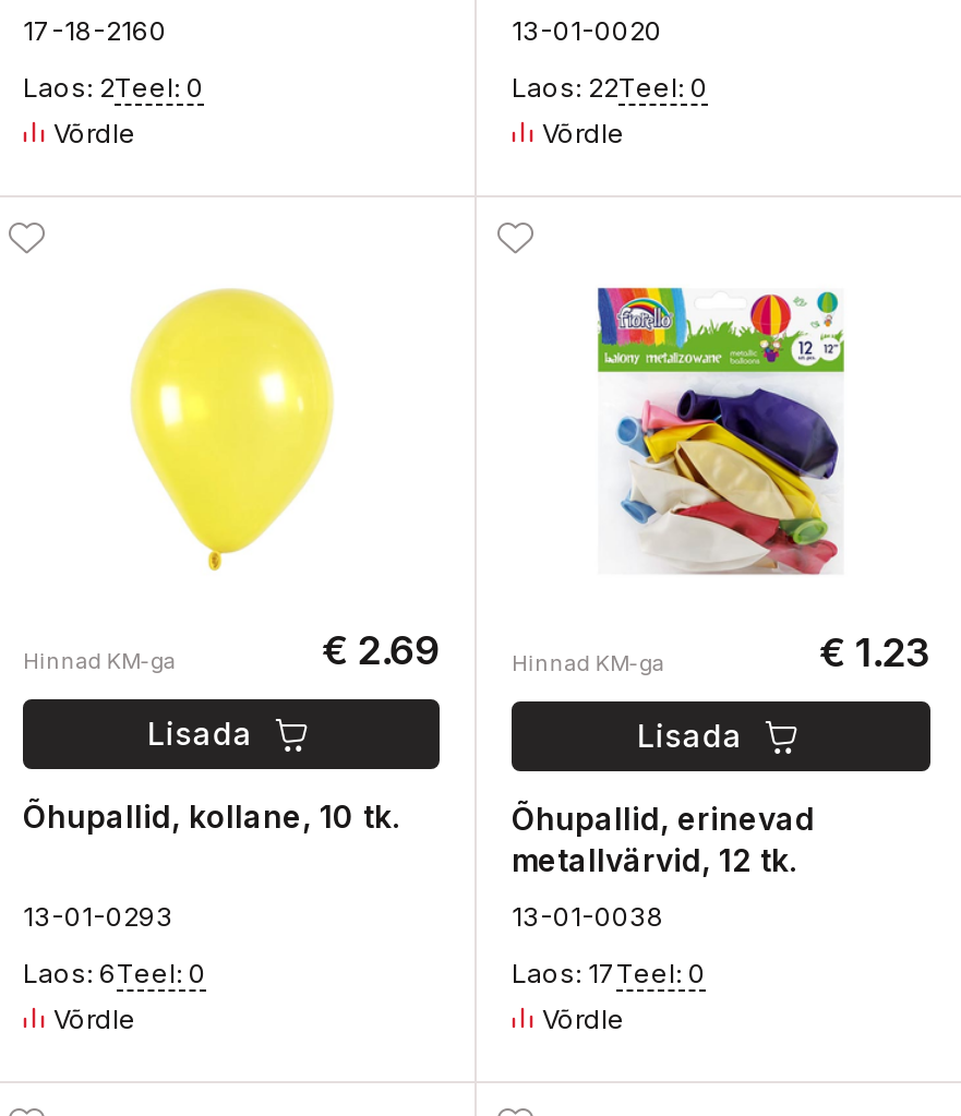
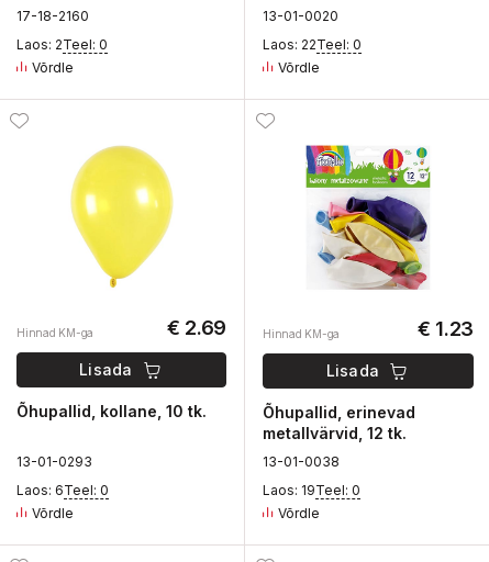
[512,957,706,990] Laos: 17Teel: 0 -> [263,482,360,499] Laos: 19Teel: 0

